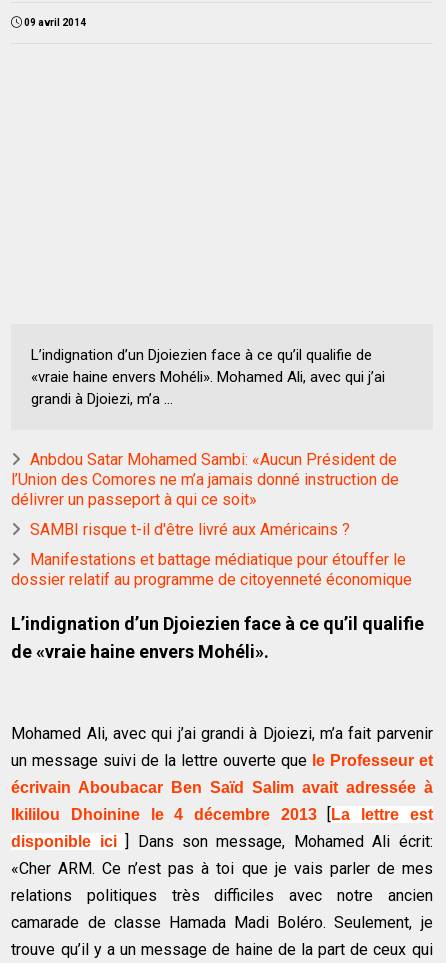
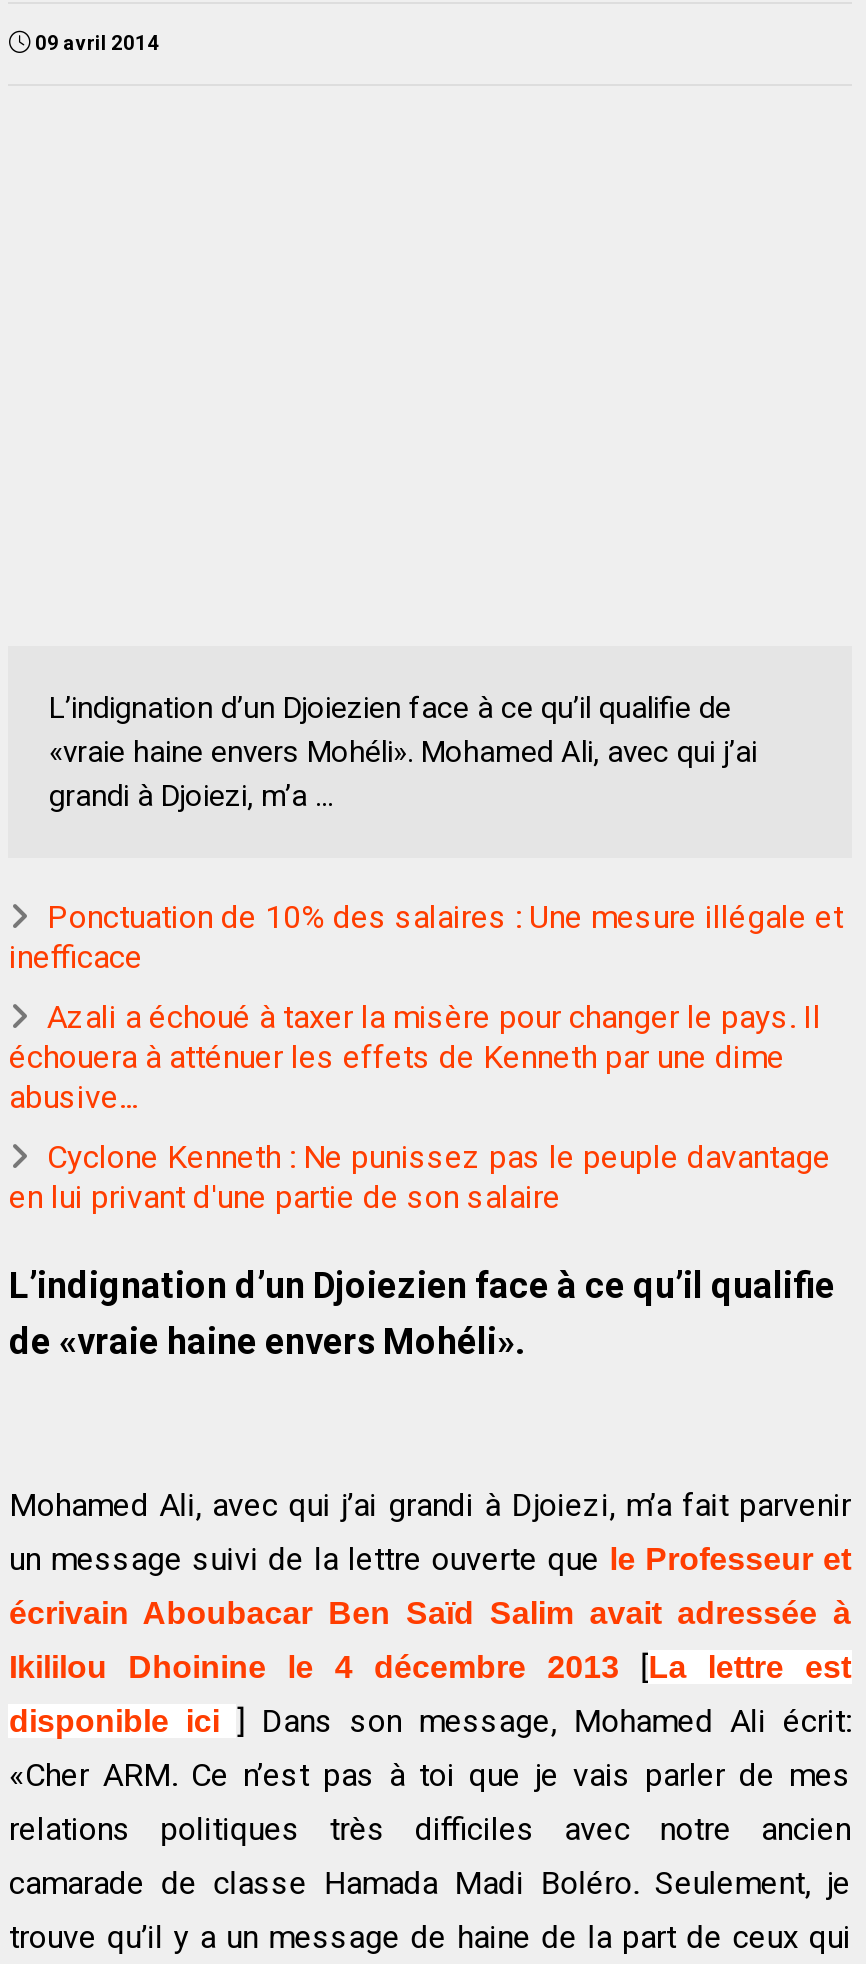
[11,450,399,509] Anbdou Satar Mohamed Sambi: «Aucun Président de | l’Union des Comores ne m’a jamais donné instruction de | délivrer un passeport à qui ce soit» -> [9,898,843,976] Ponctuation de 10% des salaires : Une mesure illégale et | inefficace
[30,520,350,539] SAMBI risque t-il d'être livré aux Américains ? -> [9,998,821,1116] Azali a échoué à taxer la misère pour changer le pays. Il | échouera à atténuer les effets de Kenneth par une dime | abusive...
[11,550,412,589] Manifestations et battage médiatique pour étouffer le | dossier relatif au programme de citoyenneté économique -> [9,1138,831,1216] Cyclone Kenneth : Ne punissez pas le peuple davantage | en lui privant d'une partie de son salaire

